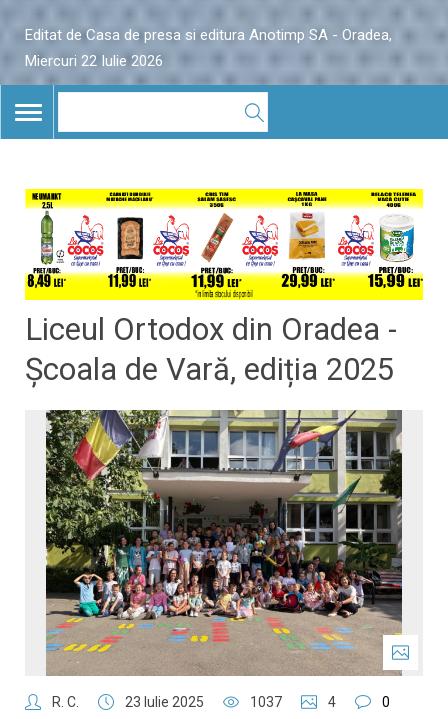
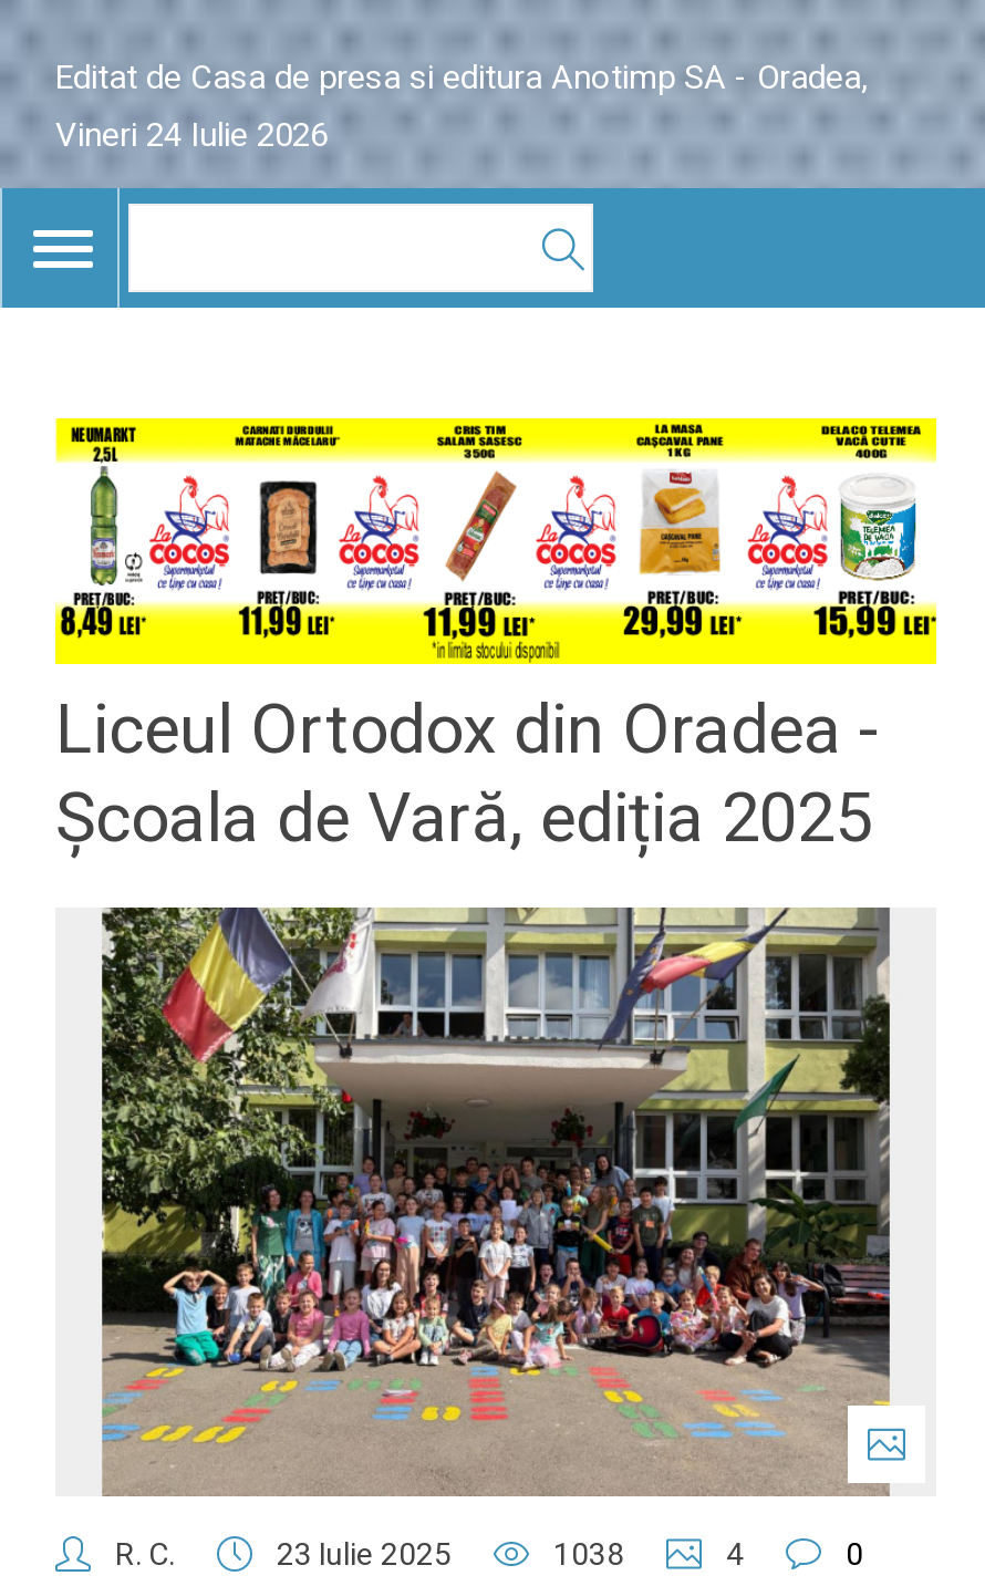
[25,52,163,70] Miercuri 22 Iulie 2026 -> [55,115,328,155] Vineri 24 Iulie 2026
[250,694,282,710] 1037 -> [553,1537,624,1572] 1038

